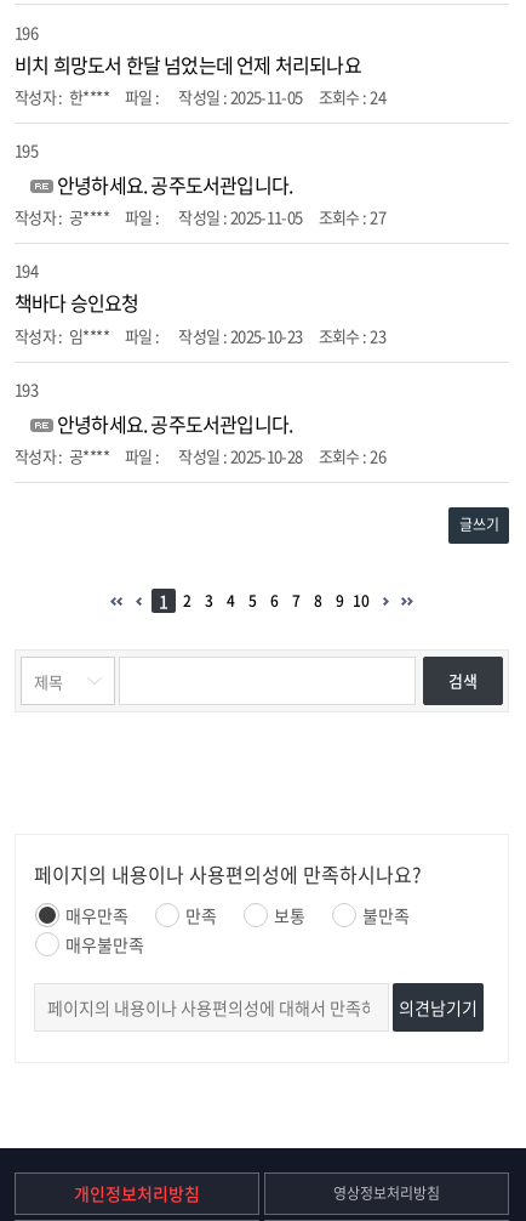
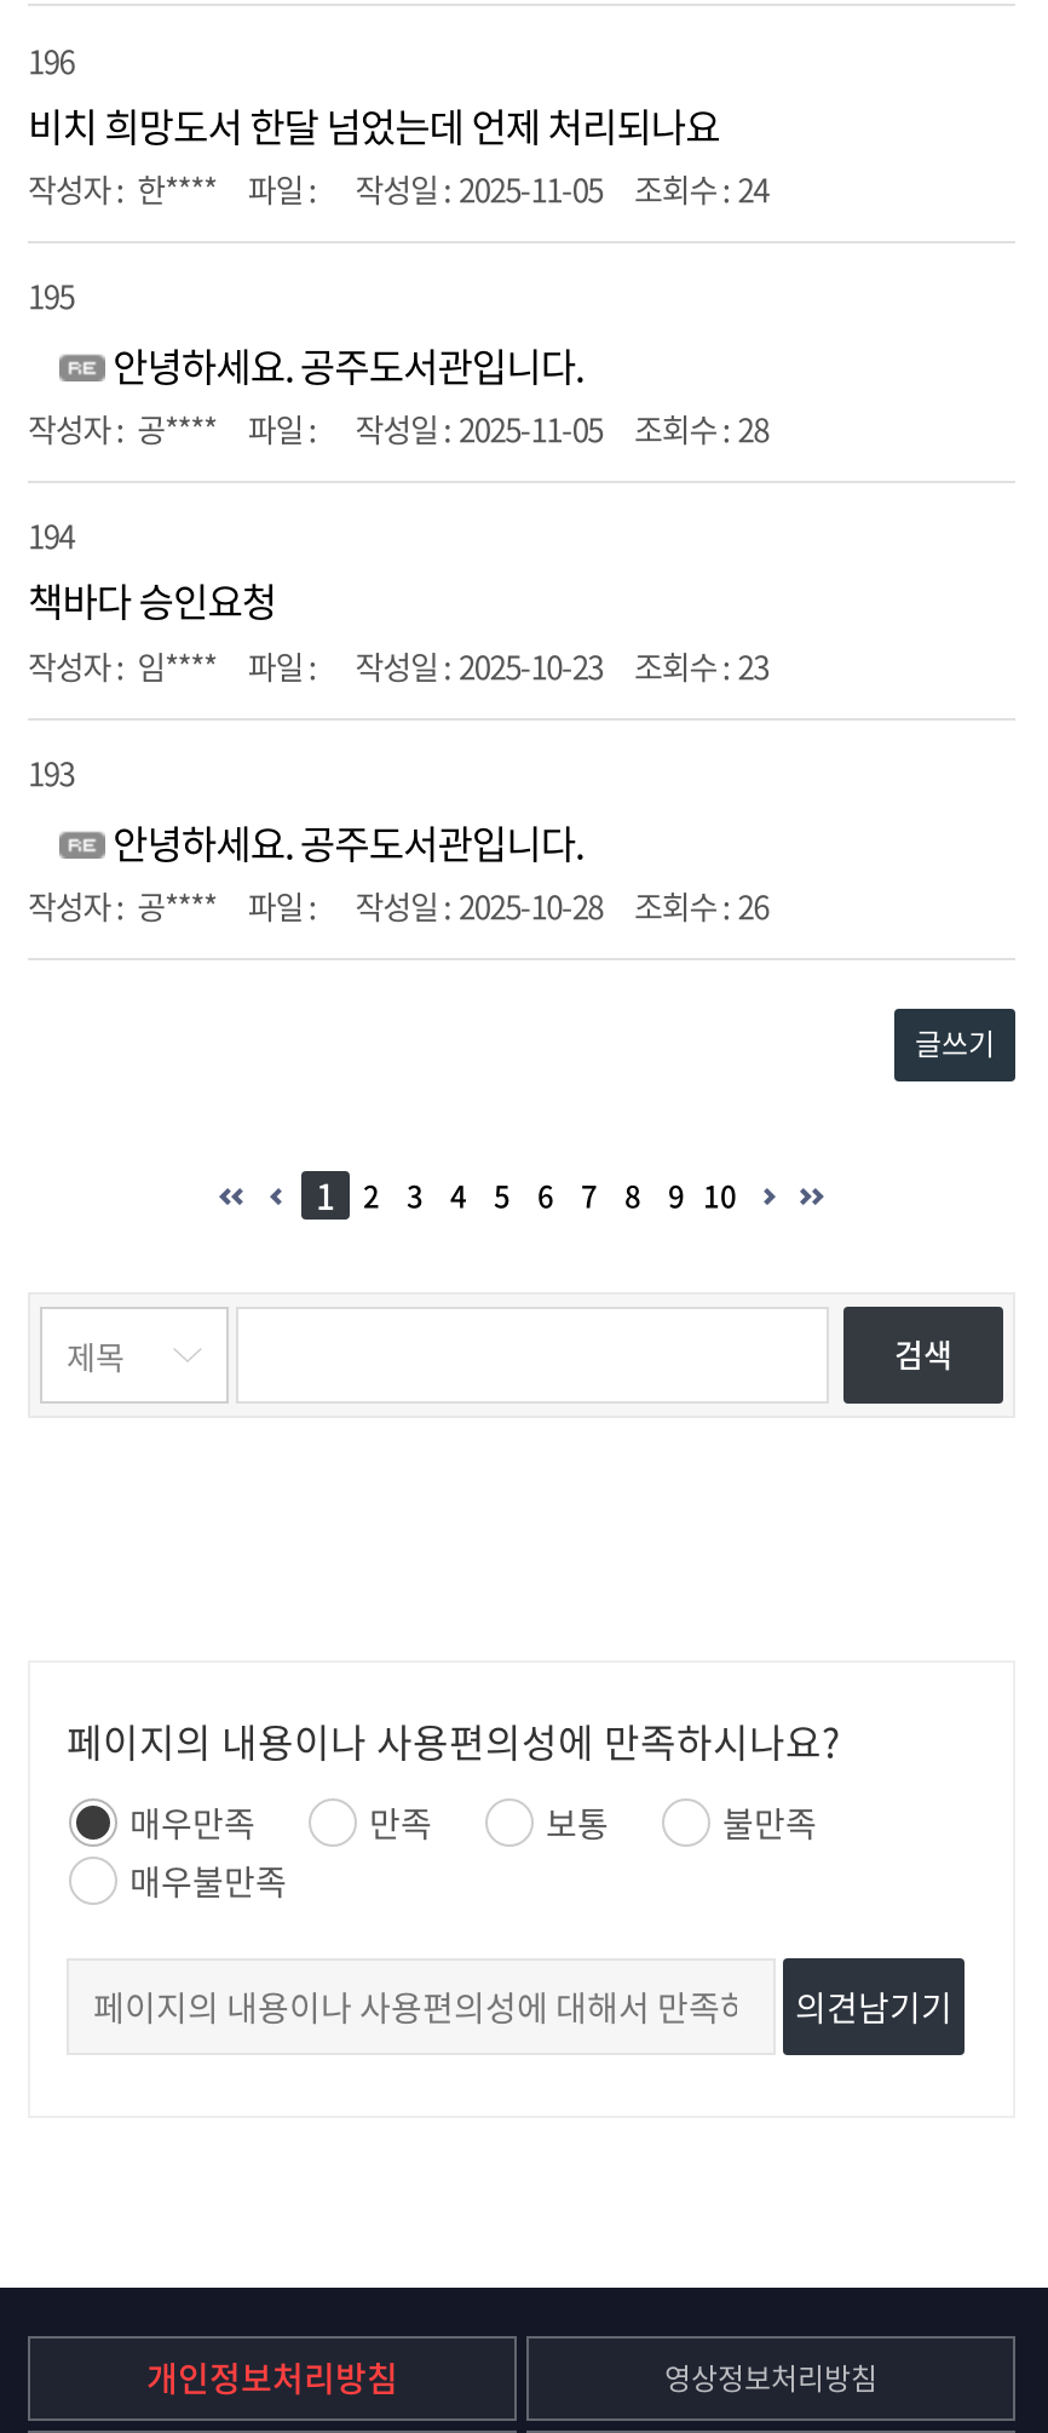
[370,205,385,228] 27 -> [738,406,768,452] 28

